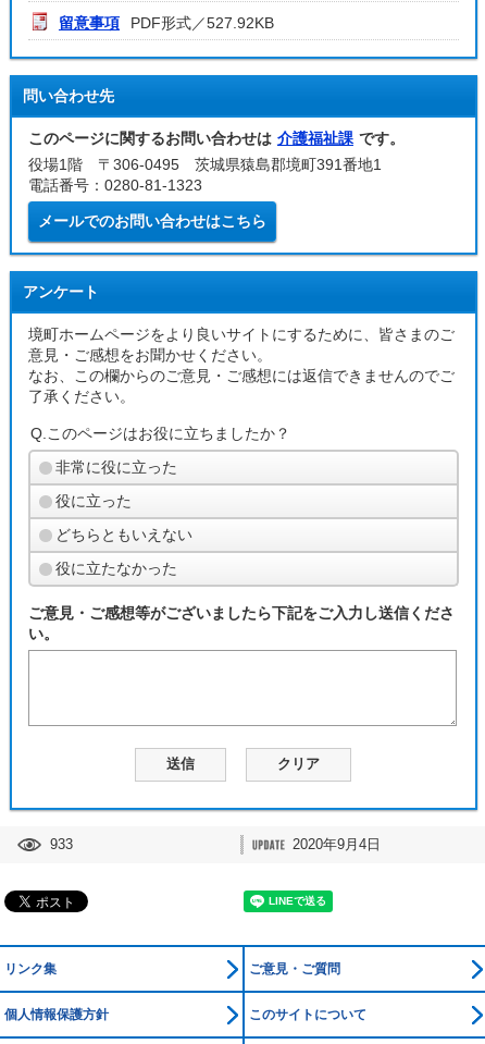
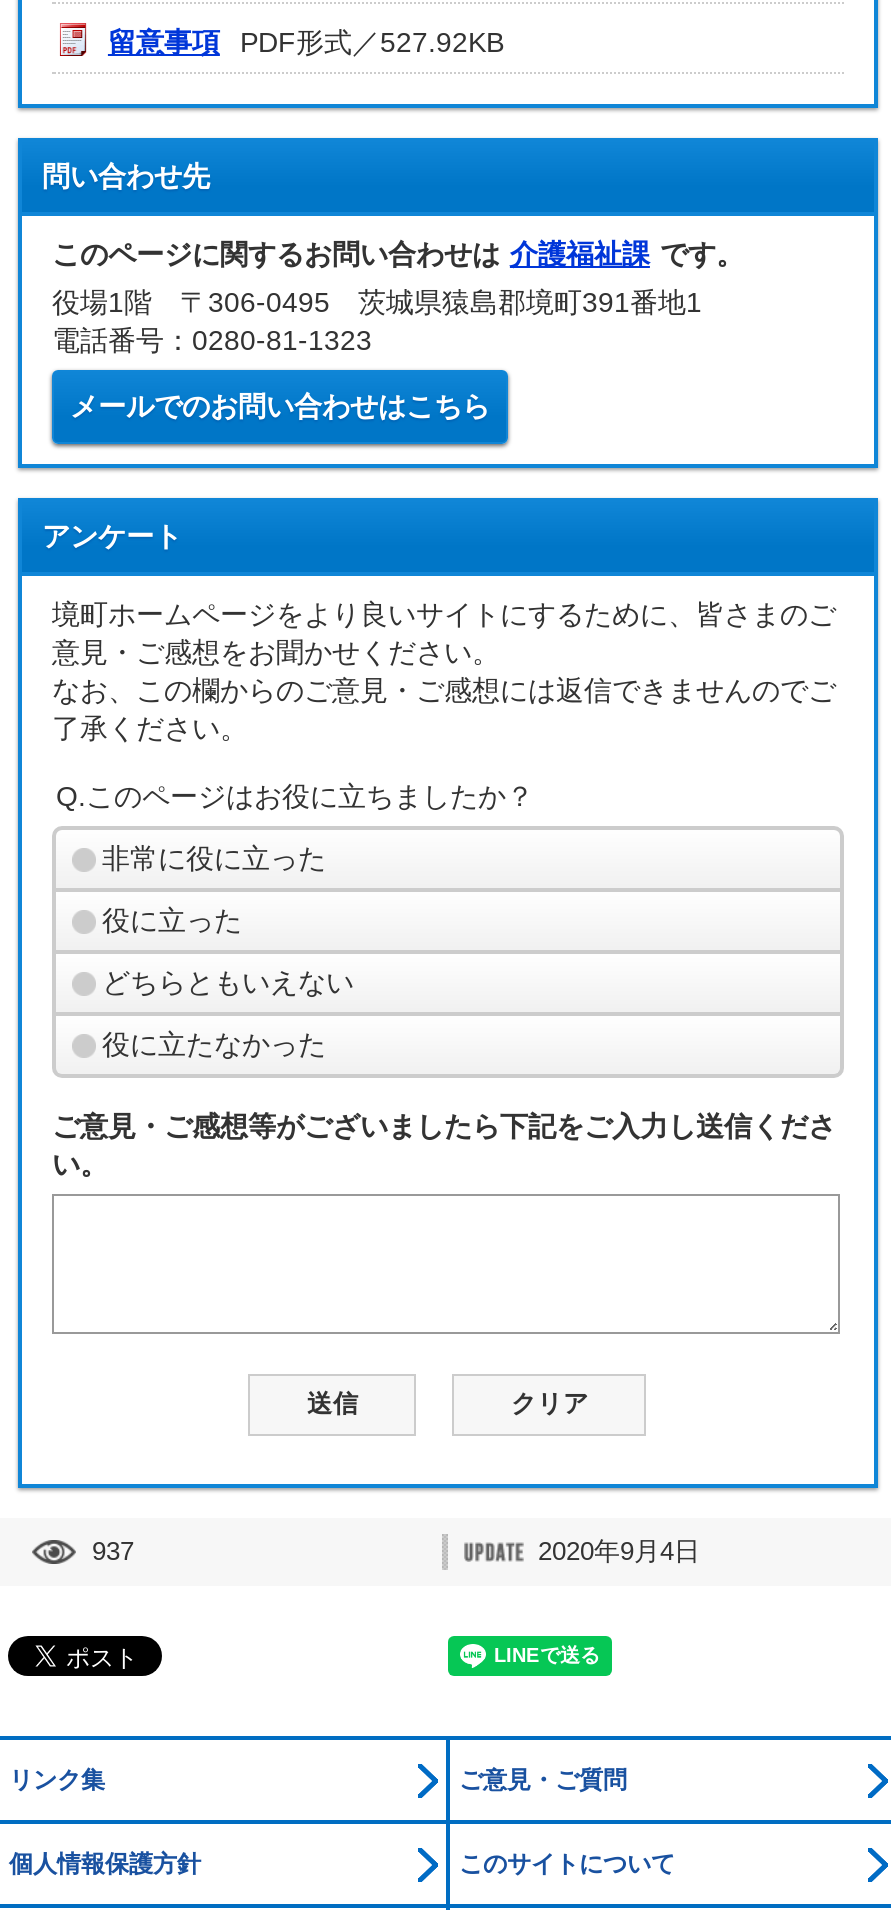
[50,836,73,852] 933 -> [92,1536,134,1566] 937

